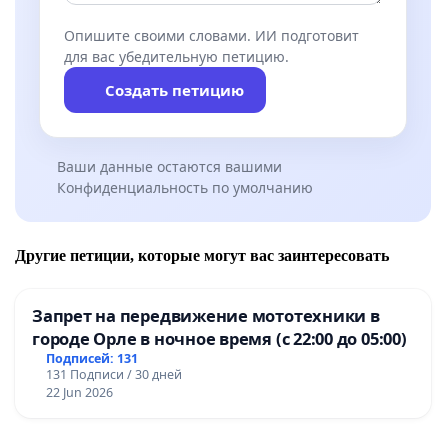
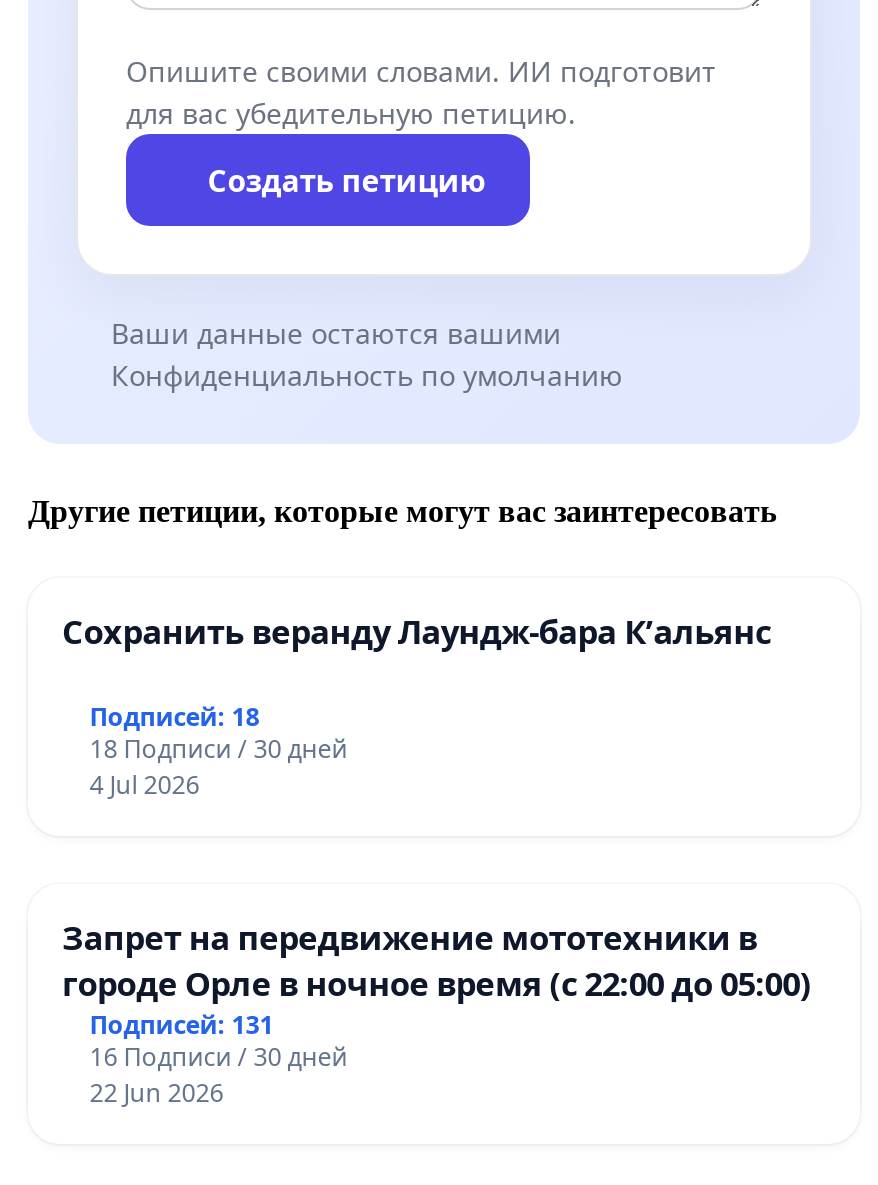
none -> [62,607,770,803] Сохранить веранду Лаундж-бара К’альянс | Подписей: 18 | 18 Подписи / 30 дней | 4 Jul 2026
[46,366,182,383] 131 Подписи / 30 дней -> [90,1040,348,1074] 16 Подписи / 30 дней

